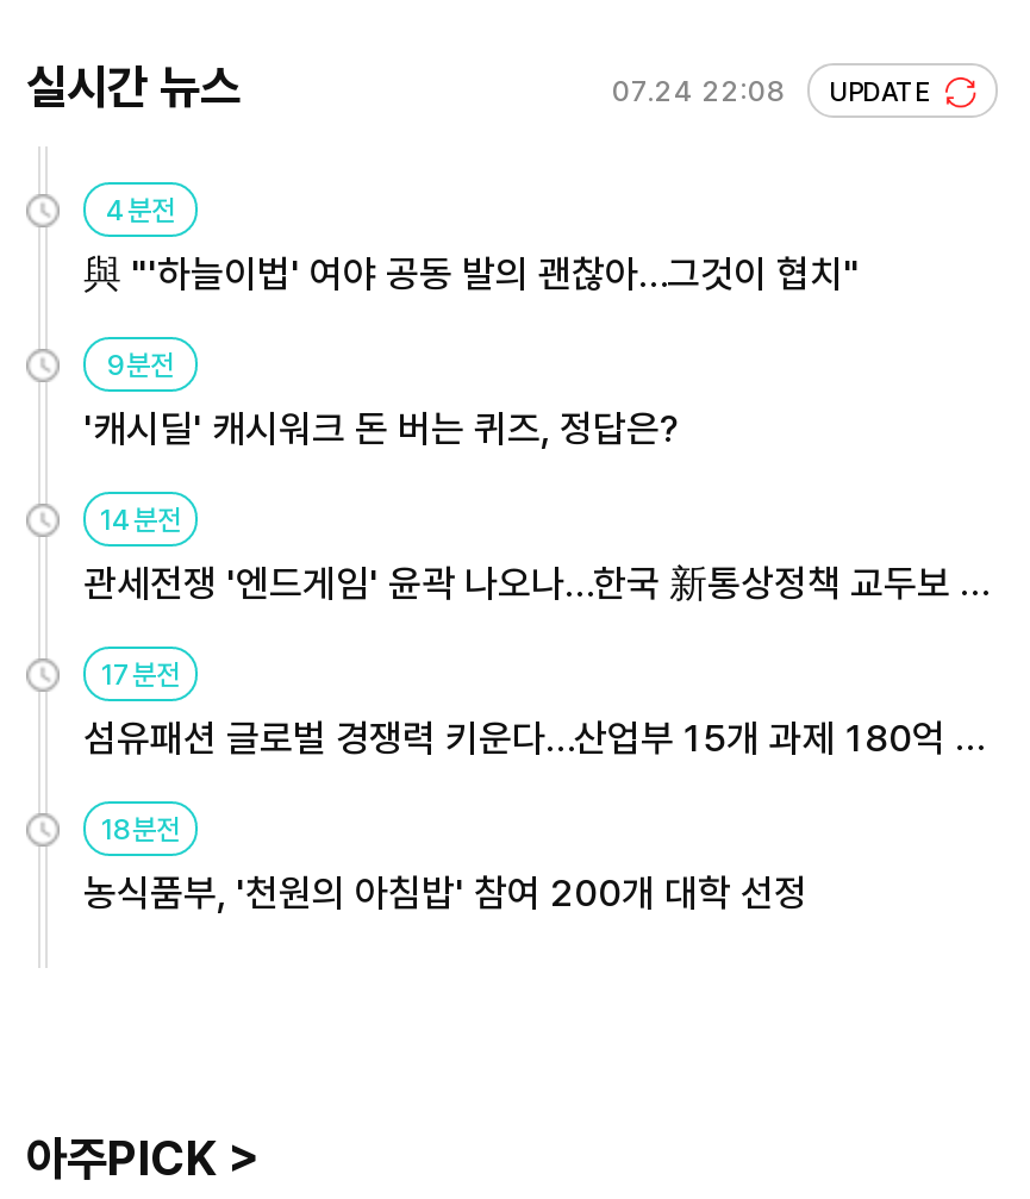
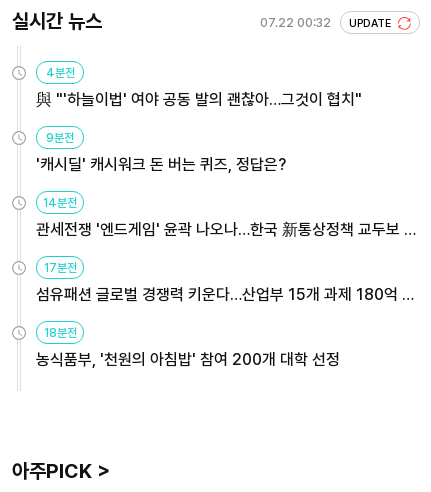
[612,74,936,107] 07.24 22:08 UPDATE -> [260,16,394,30] 07.22 00:32 UPDATE

